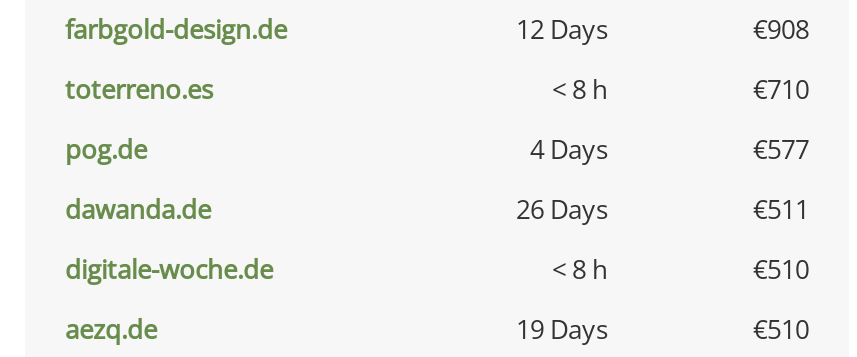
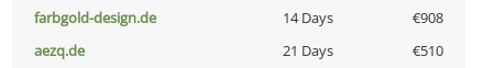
[516,11,608,47] 12 Days -> [282,8,333,27] 14 Days
[65,71,809,287] toterreno.es | < 8 h | €710 | pog.de | 4 Days | €577 | dawanda.de | 26 Days | €511 | digitale-woche.de | < 8 h | €510 -> none
[516,311,608,347] 19 Days -> [282,41,333,60] 21 Days

